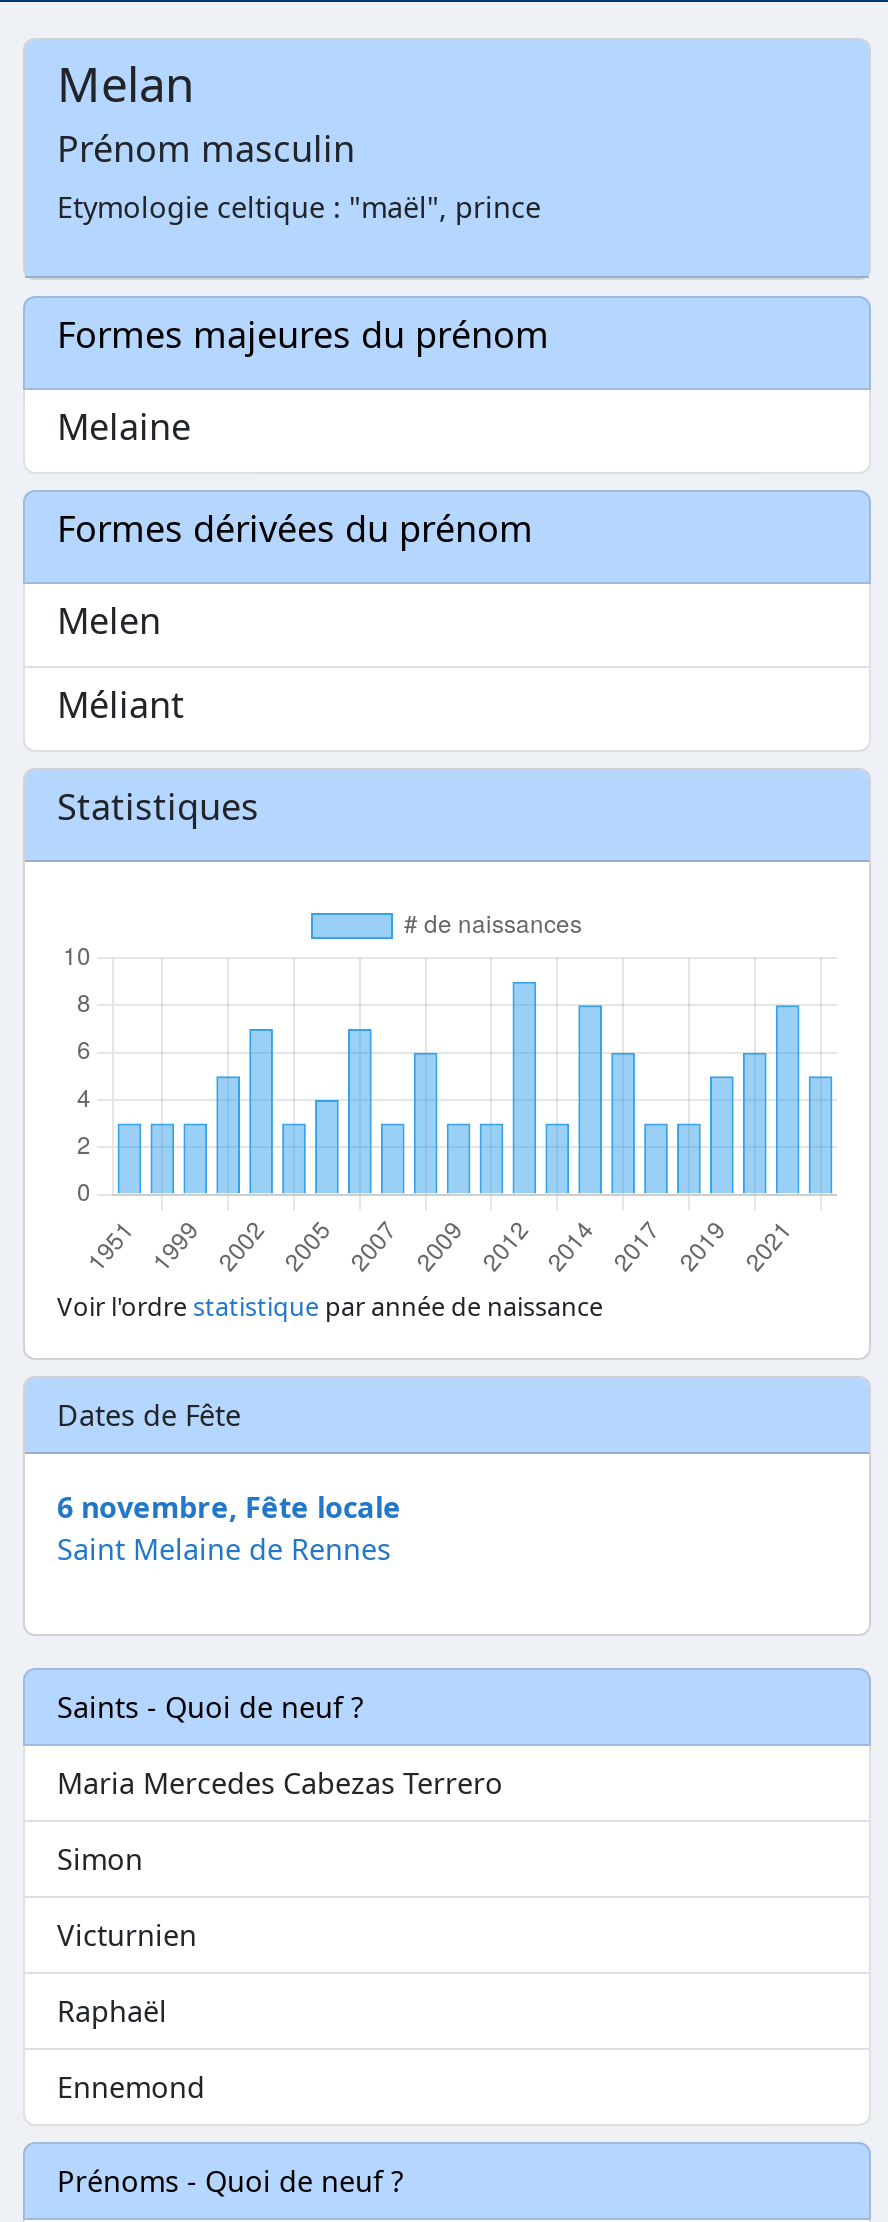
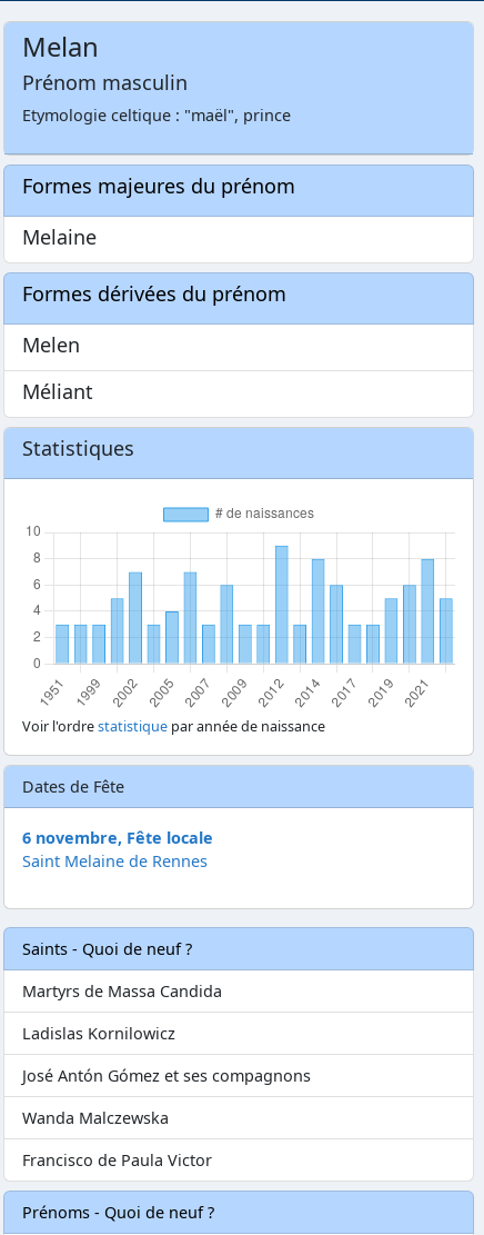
[57,1764,503,1802] Maria Mercedes Cabezas Terrero -> [22,980,222,1002] Martyrs de Massa Candida
[57,1840,143,1878] Simon -> [22,1023,175,1044] Ladislas Kornilowicz
[57,1916,197,1954] Victurnien -> [22,1065,311,1086] José Antón Gómez et ses compagnons
[57,1992,167,2030] Raphaël -> [22,1107,169,1128] Wanda Malczewska
[57,2068,205,2106] Ennemond -> [22,1149,212,1171] Francisco de Paula Victor

